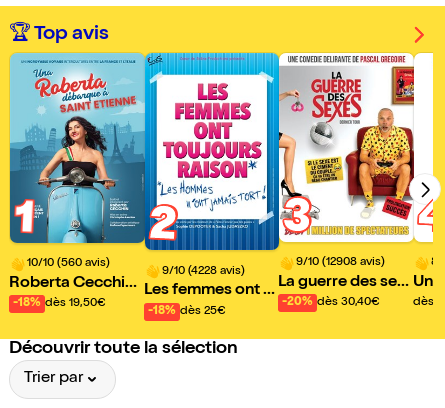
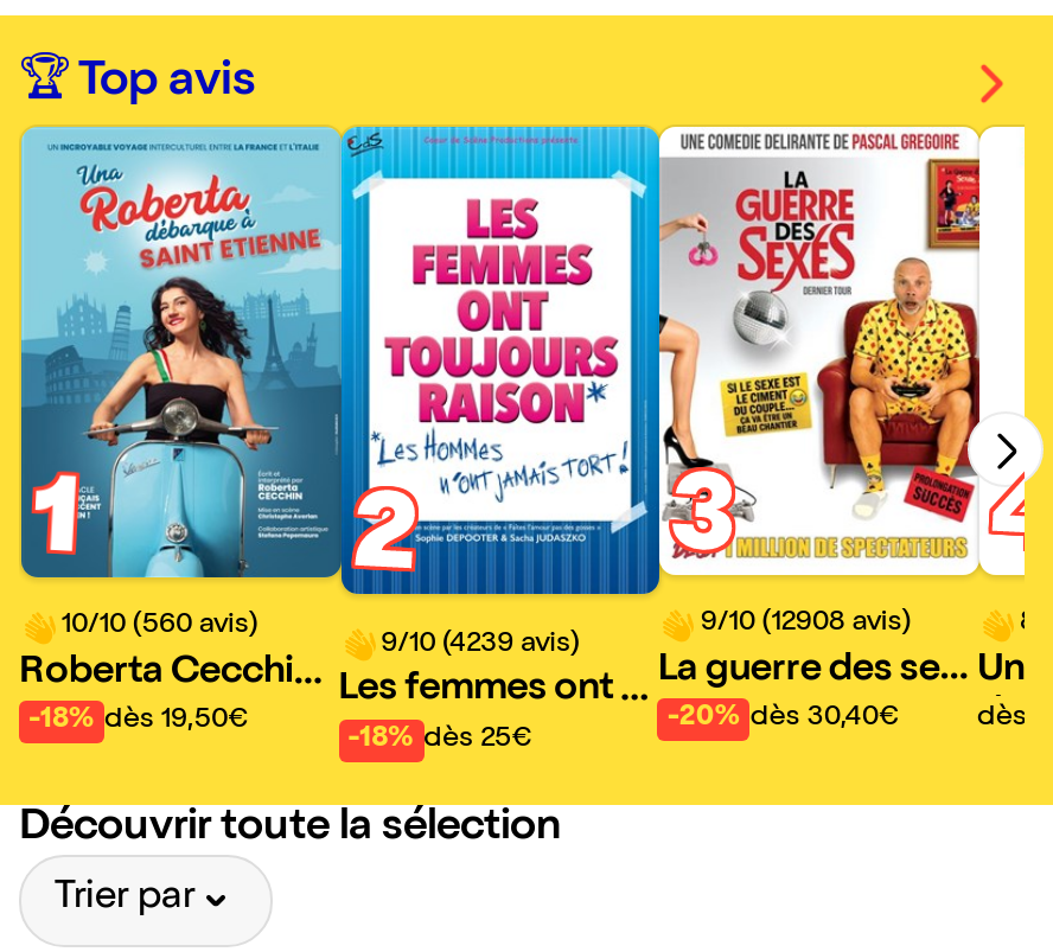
[162,266,245,278] 9/10 (4228 avis) -> [381,631,580,660] 9/10 (4239 avis)

